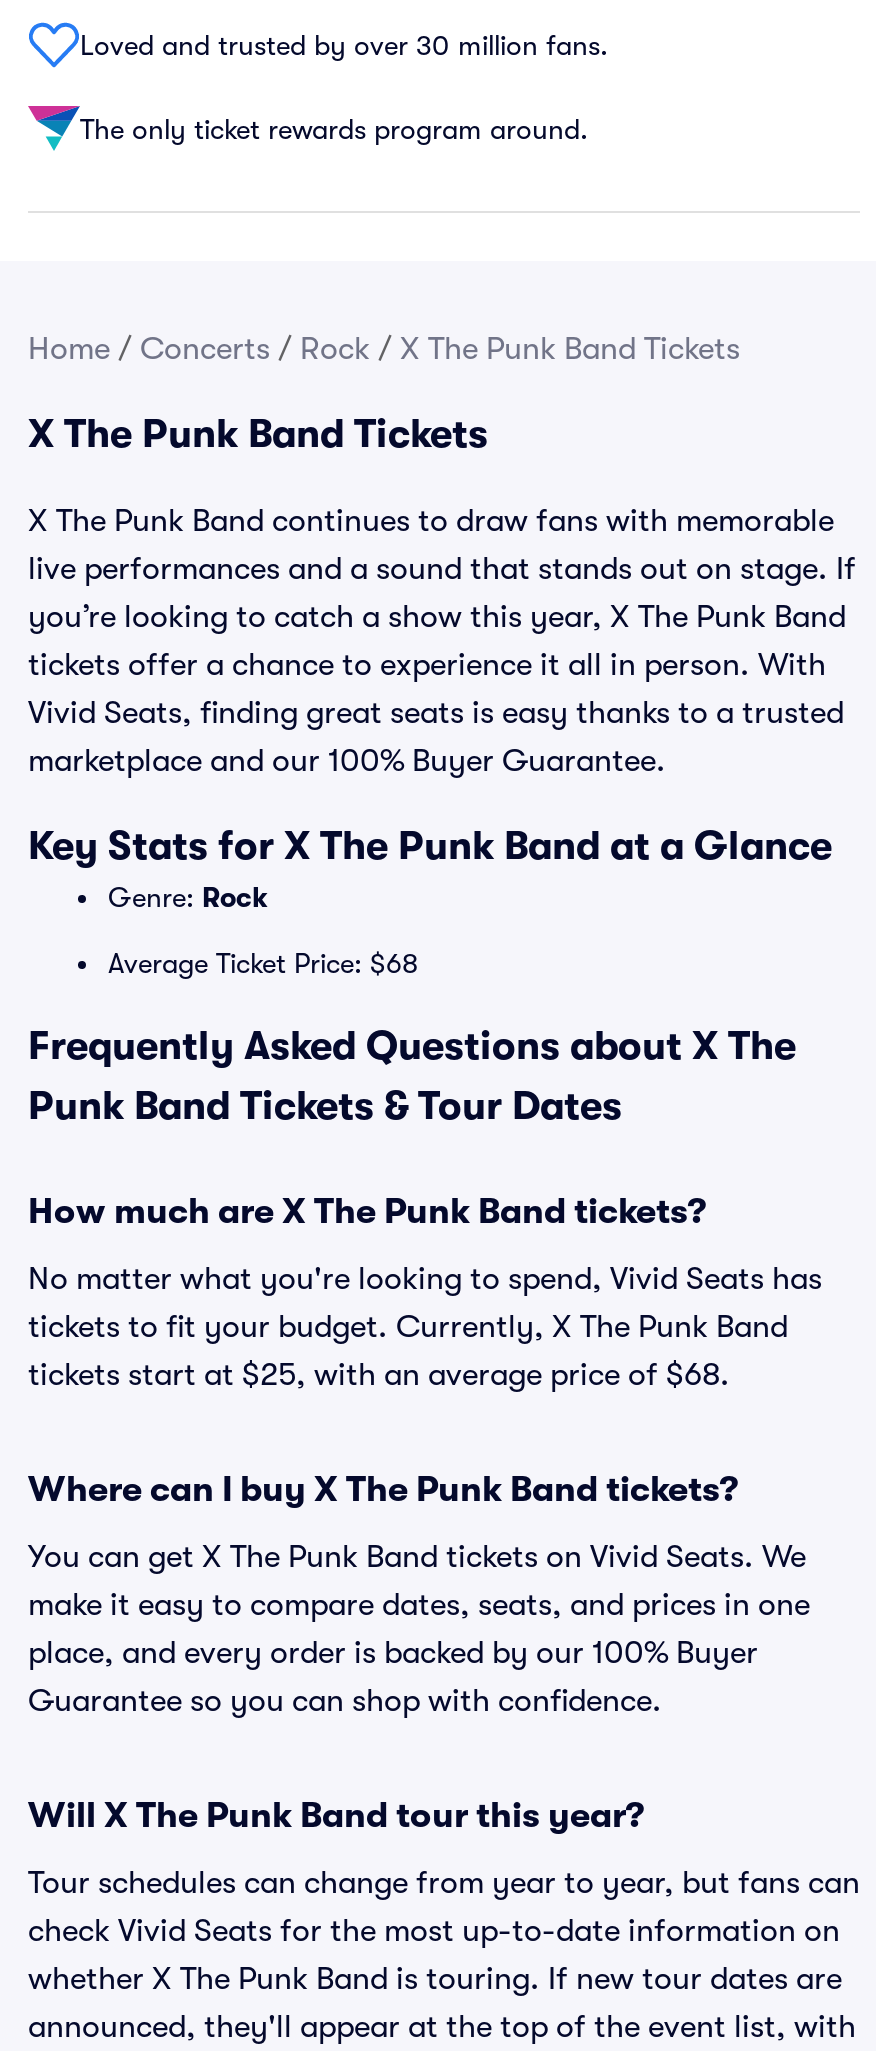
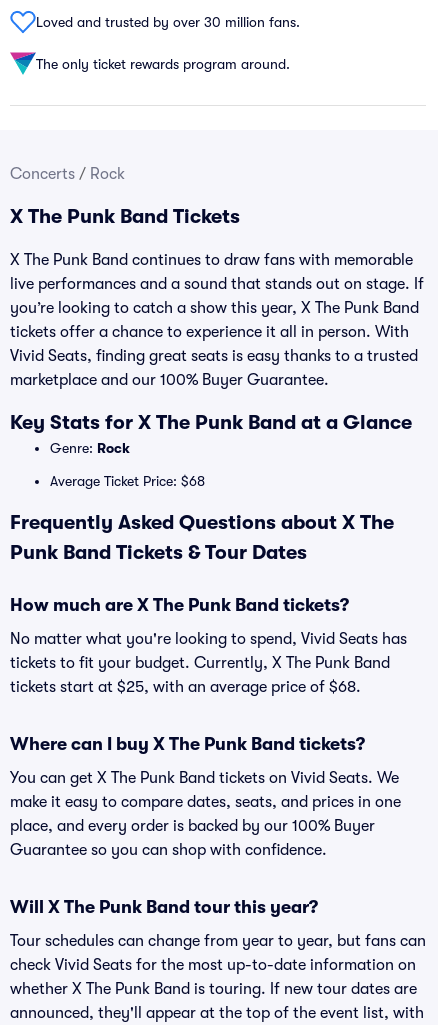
[28,331,740,367] Home / Concerts / Rock / X The Punk Band Tickets -> [10,165,125,183] Concerts / Rock

